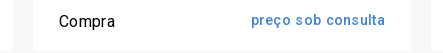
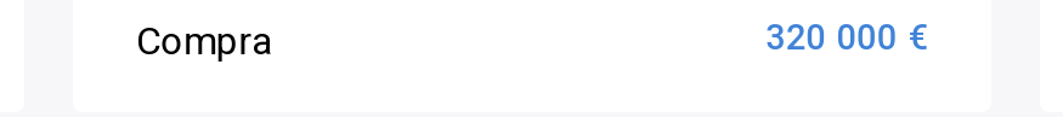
[251,12,385,29] preço sob consulta -> [766,18,928,59] 320 000 €

